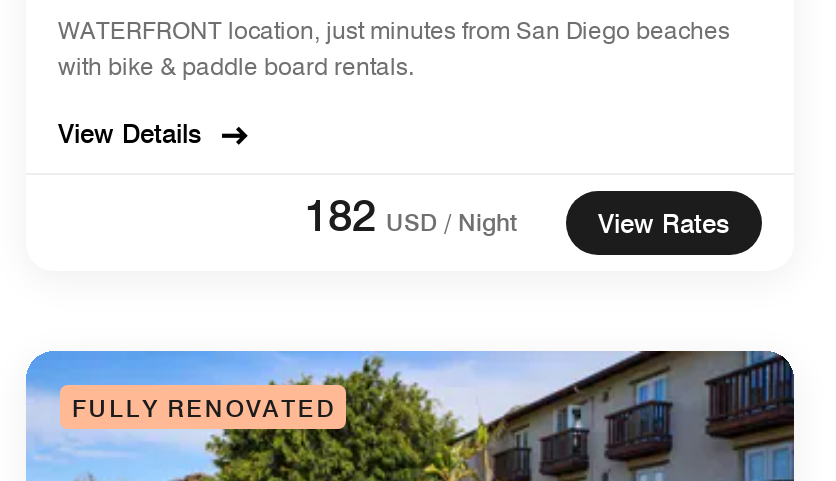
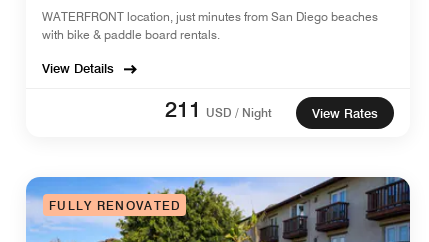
[304,189,518,241] 182 USD / Night -> [165,96,272,122] 211 USD / Night

